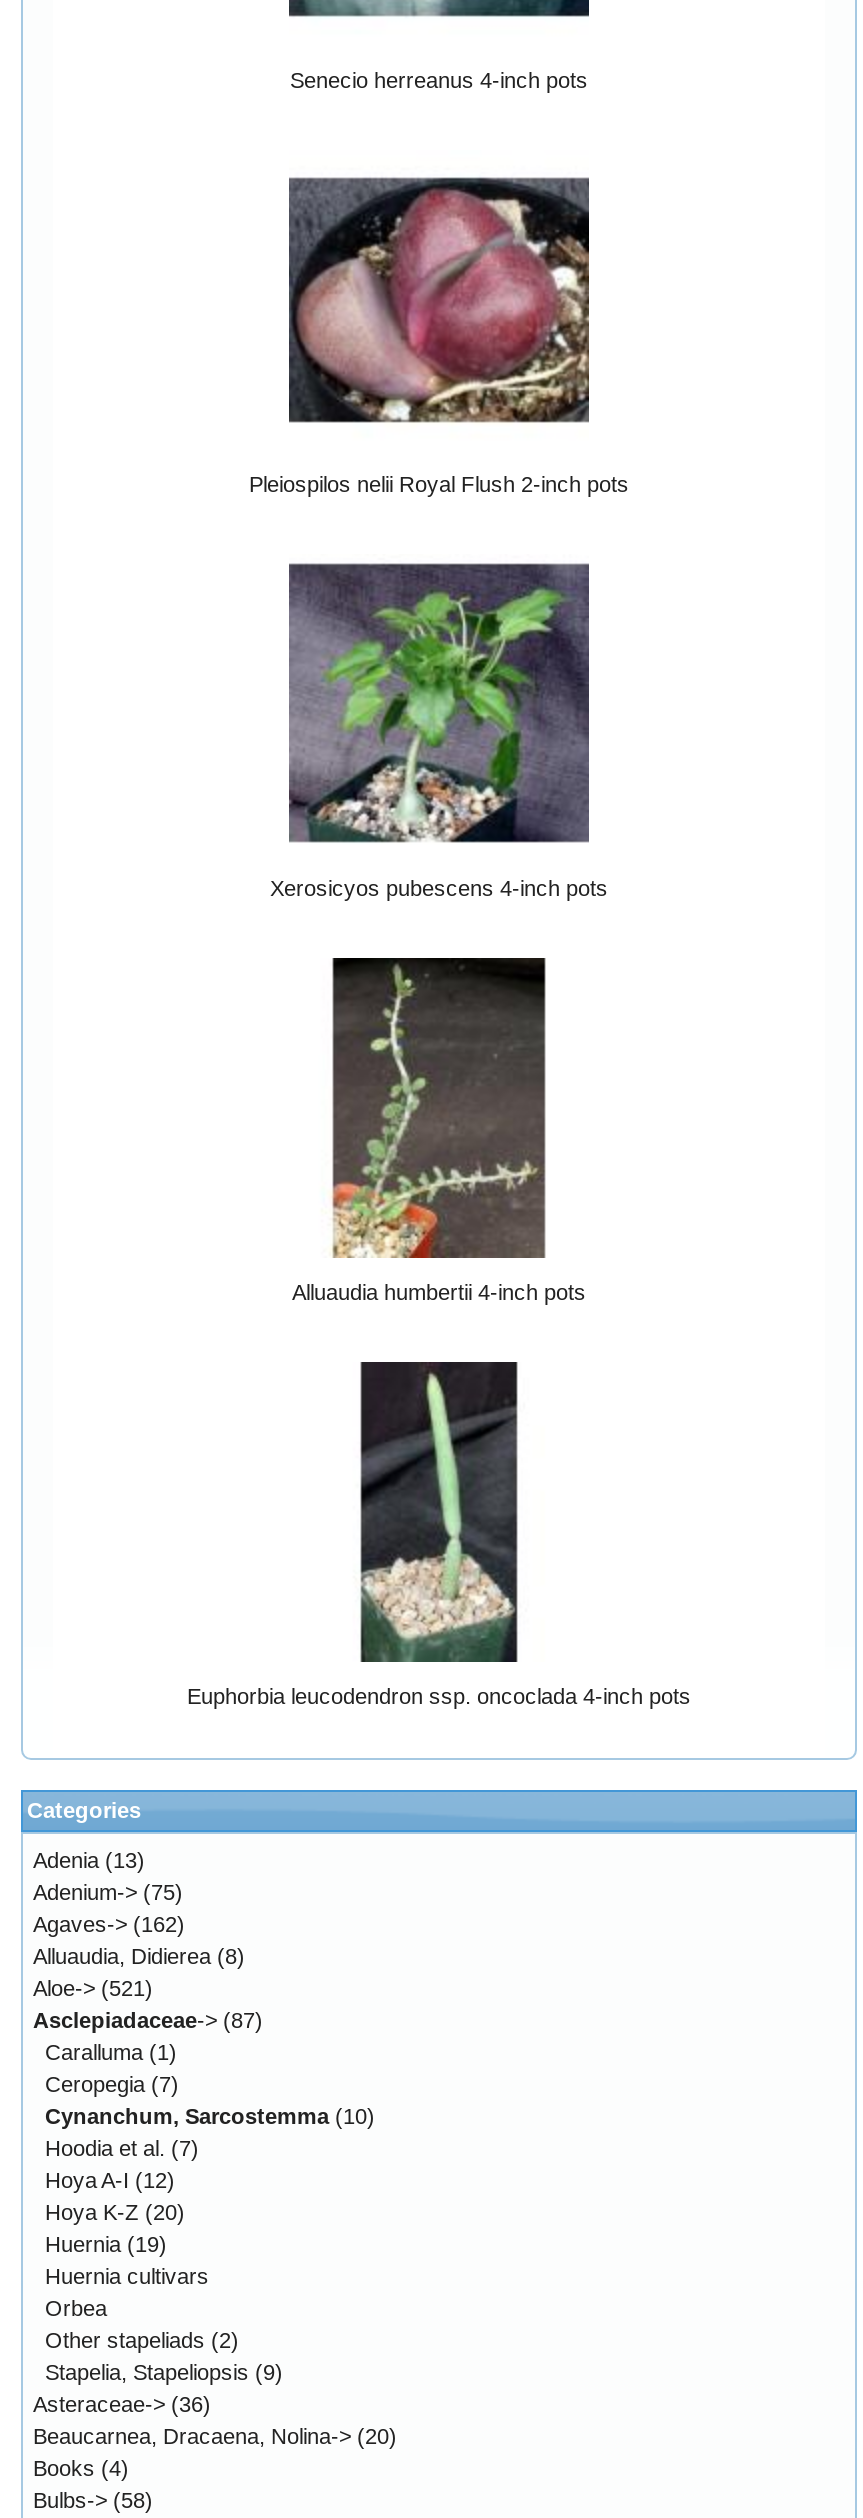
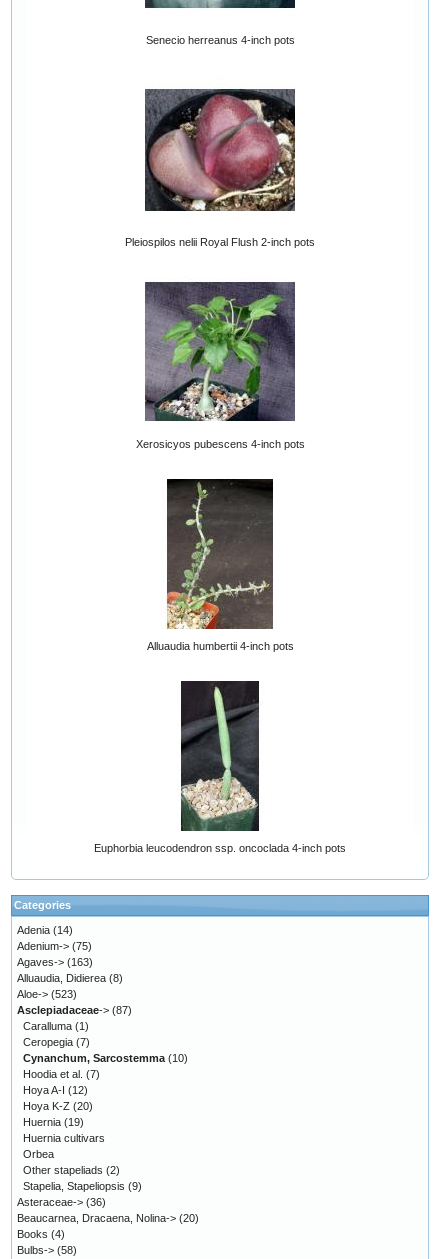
[33,1849,145,1873] Adenia (13) -> [17,924,73,936] Adenia (14)
[33,1913,185,1937] Agaves-> (162) -> [17,956,93,968] Agaves-> (163)
[33,1977,153,2001] Aloe-> (521) -> [17,988,77,1000] Aloe-> (523)

